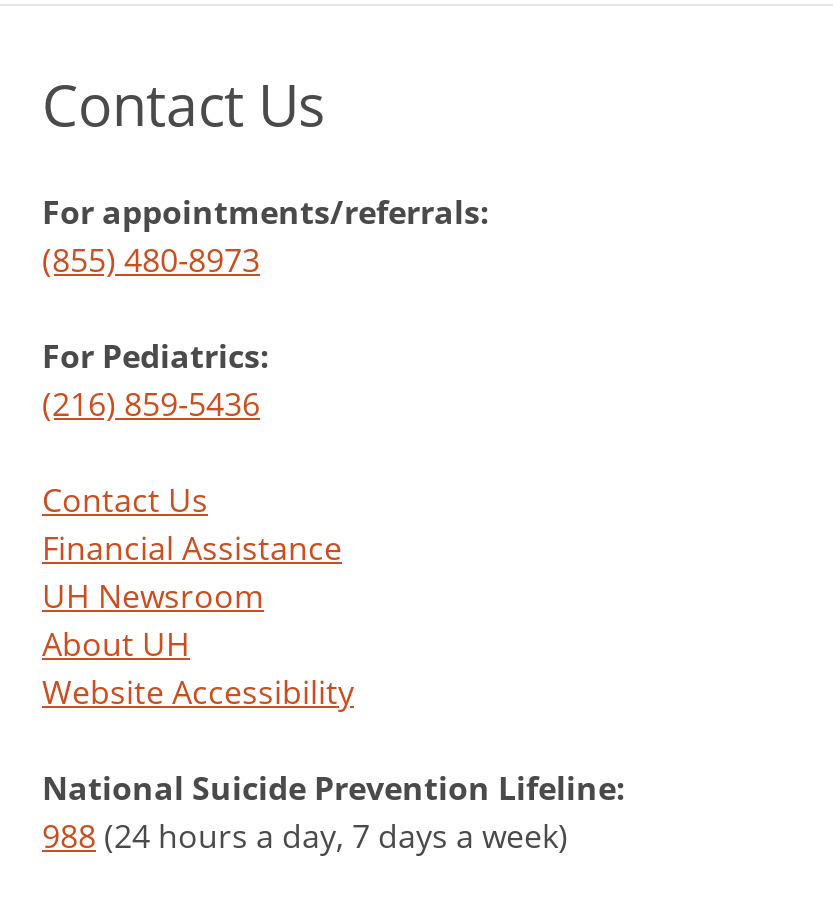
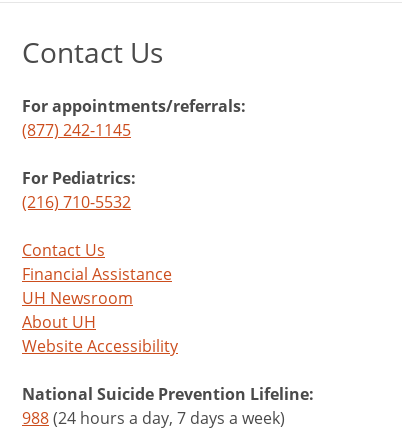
[42,238,260,282] (855) 480-8973 -> [22,119,131,140] (877) 242-1145
[42,382,260,426] (216) 859-5436 -> [22,191,131,212] (216) 710-5532

